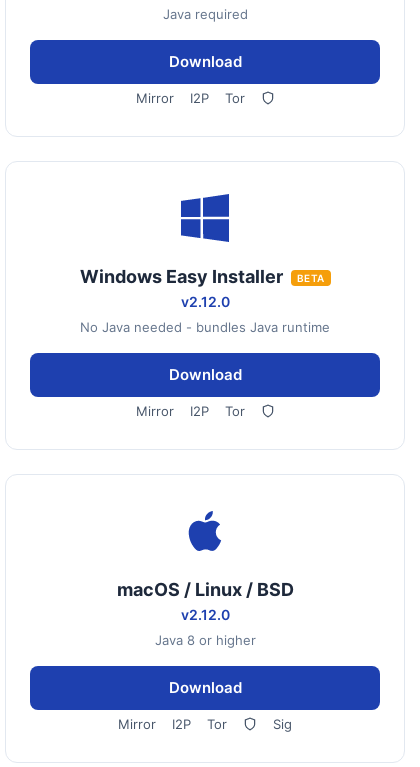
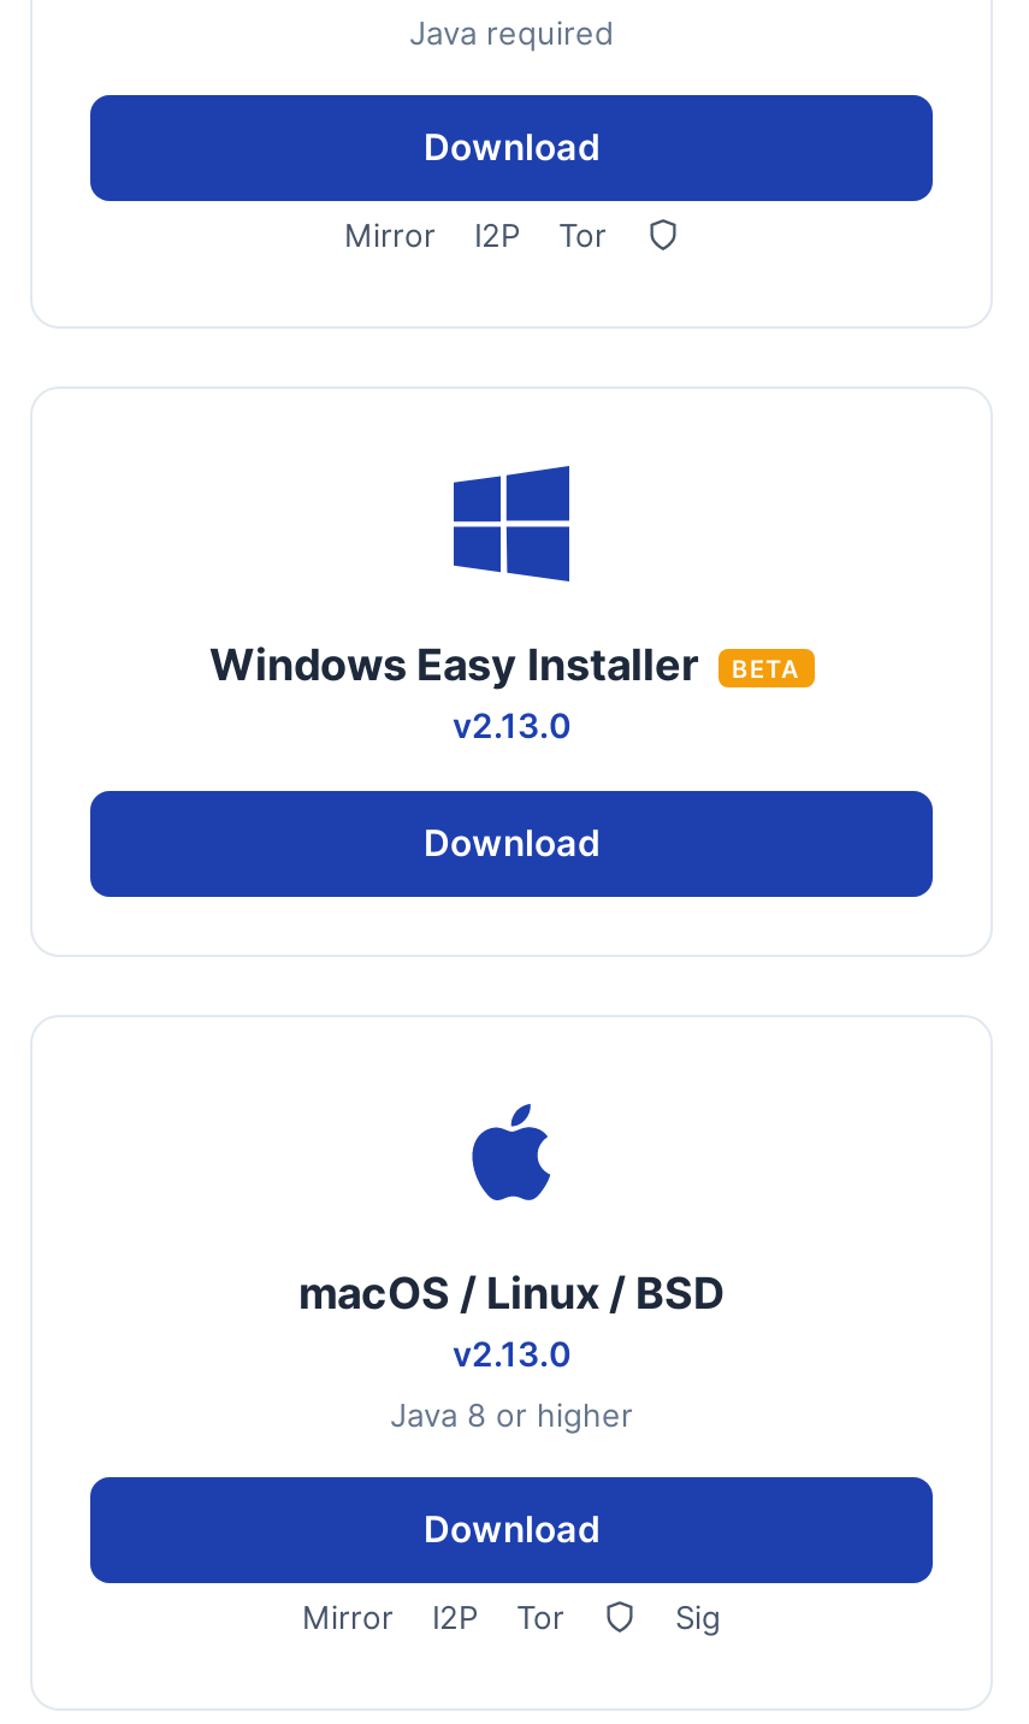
[80,293,330,335] v2.12.0 | No Java needed - bundles Java runtime -> [453,704,570,745] v2.13.0
[135,403,244,419] Mirror | I2P | Tor -> none
[180,606,229,623] v2.12.0 -> [453,1333,570,1374] v2.13.0

